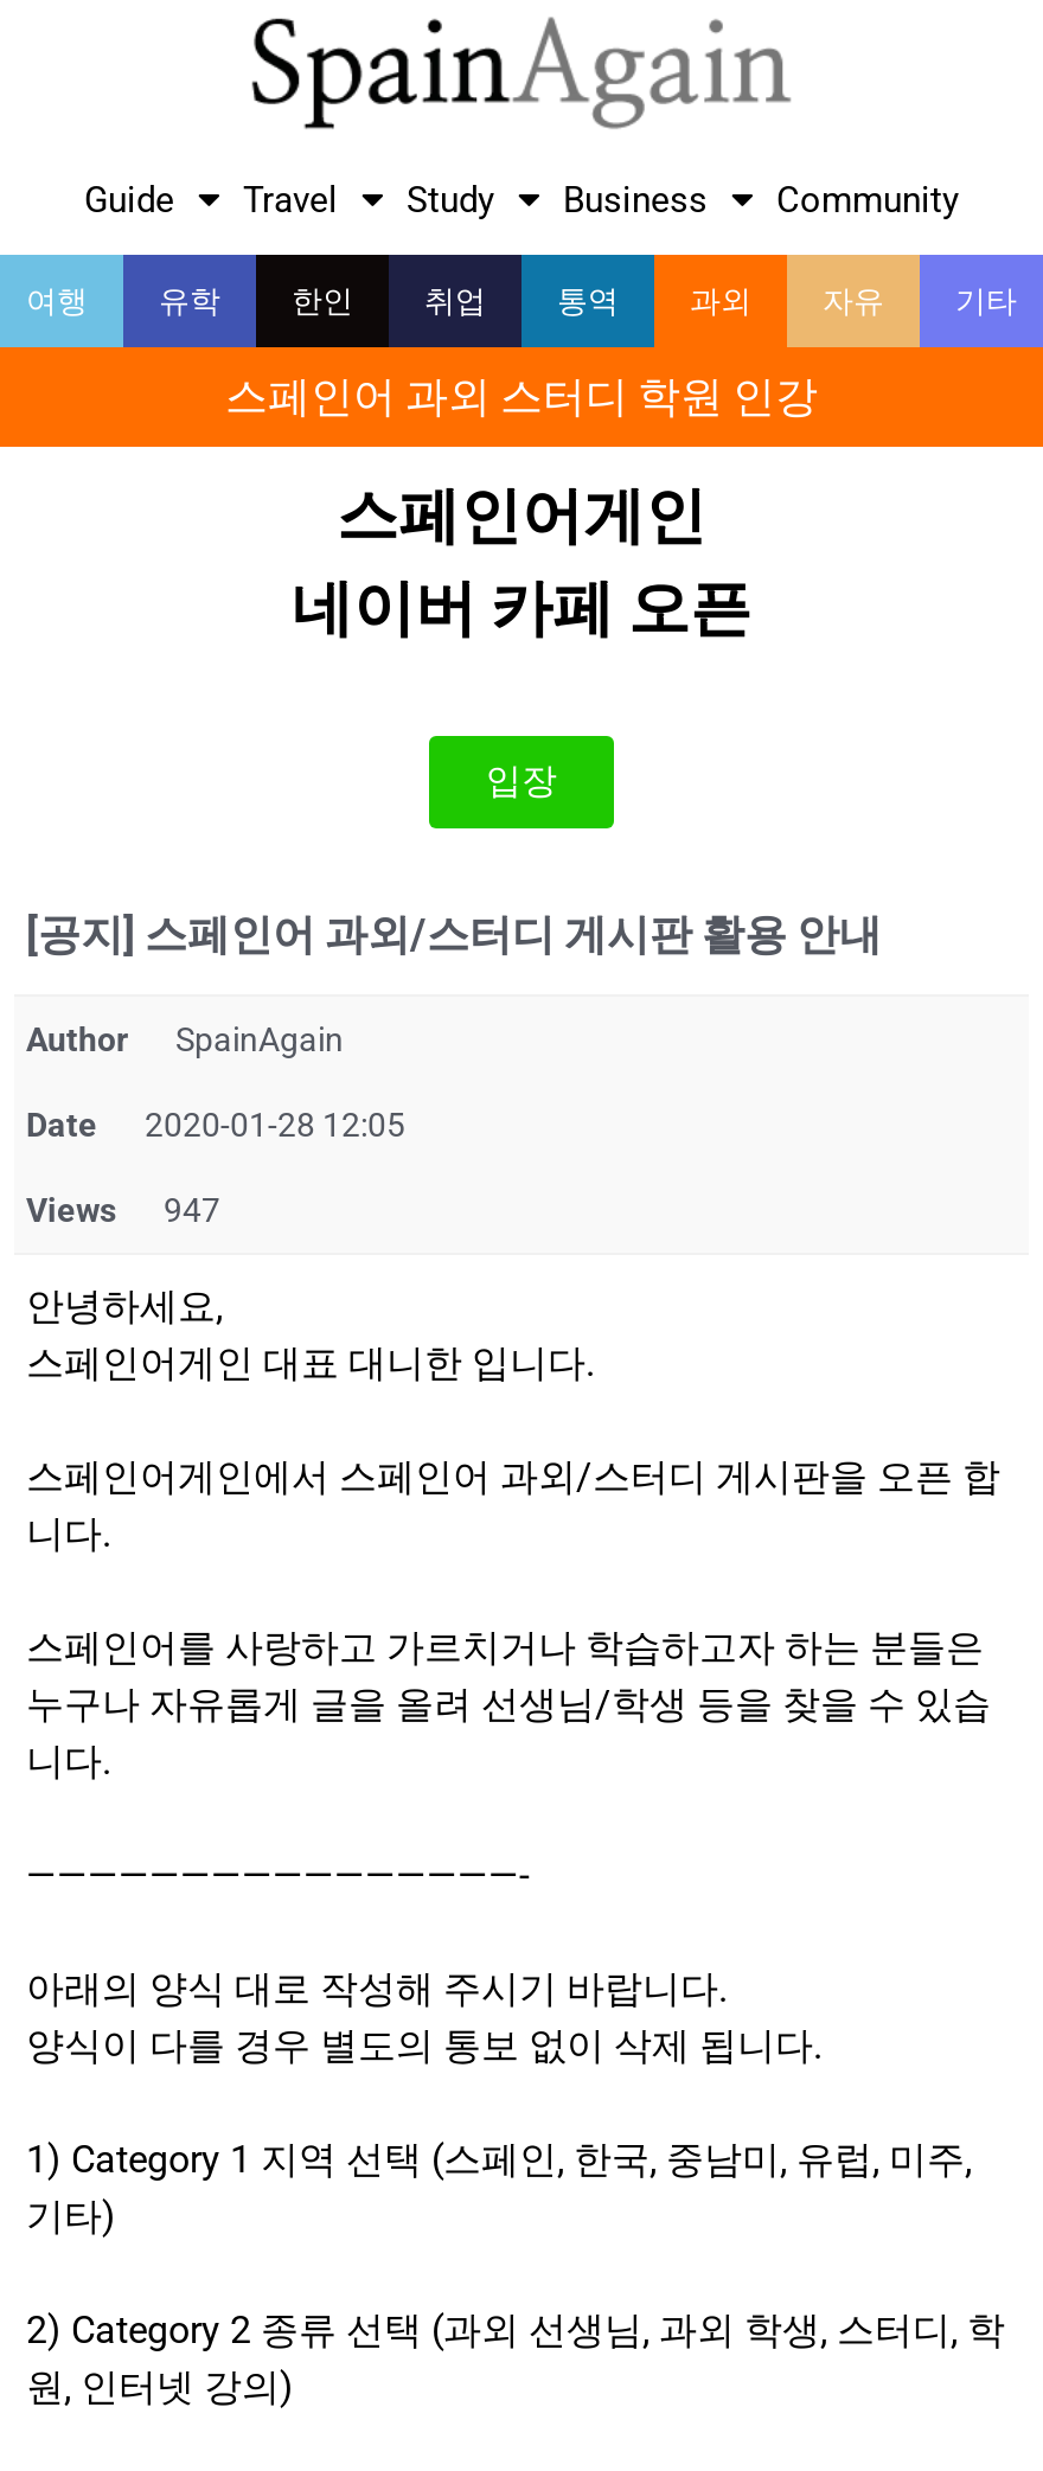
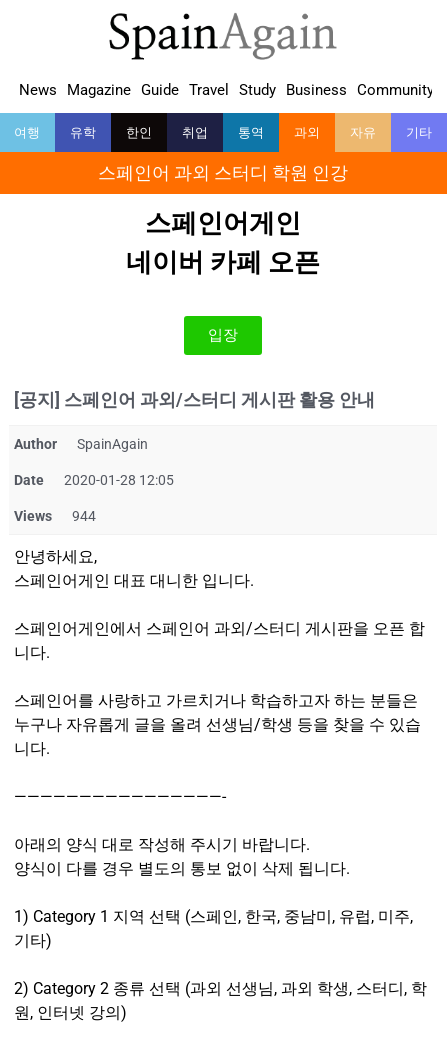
[84,178,959,221] Guide | Travel | Study | Business | Community -> [19,81,434,99] News Magazine Guide Travel Study Business Community
[26,1191,220,1229] Views 947 -> [14,508,96,524] Views 944

